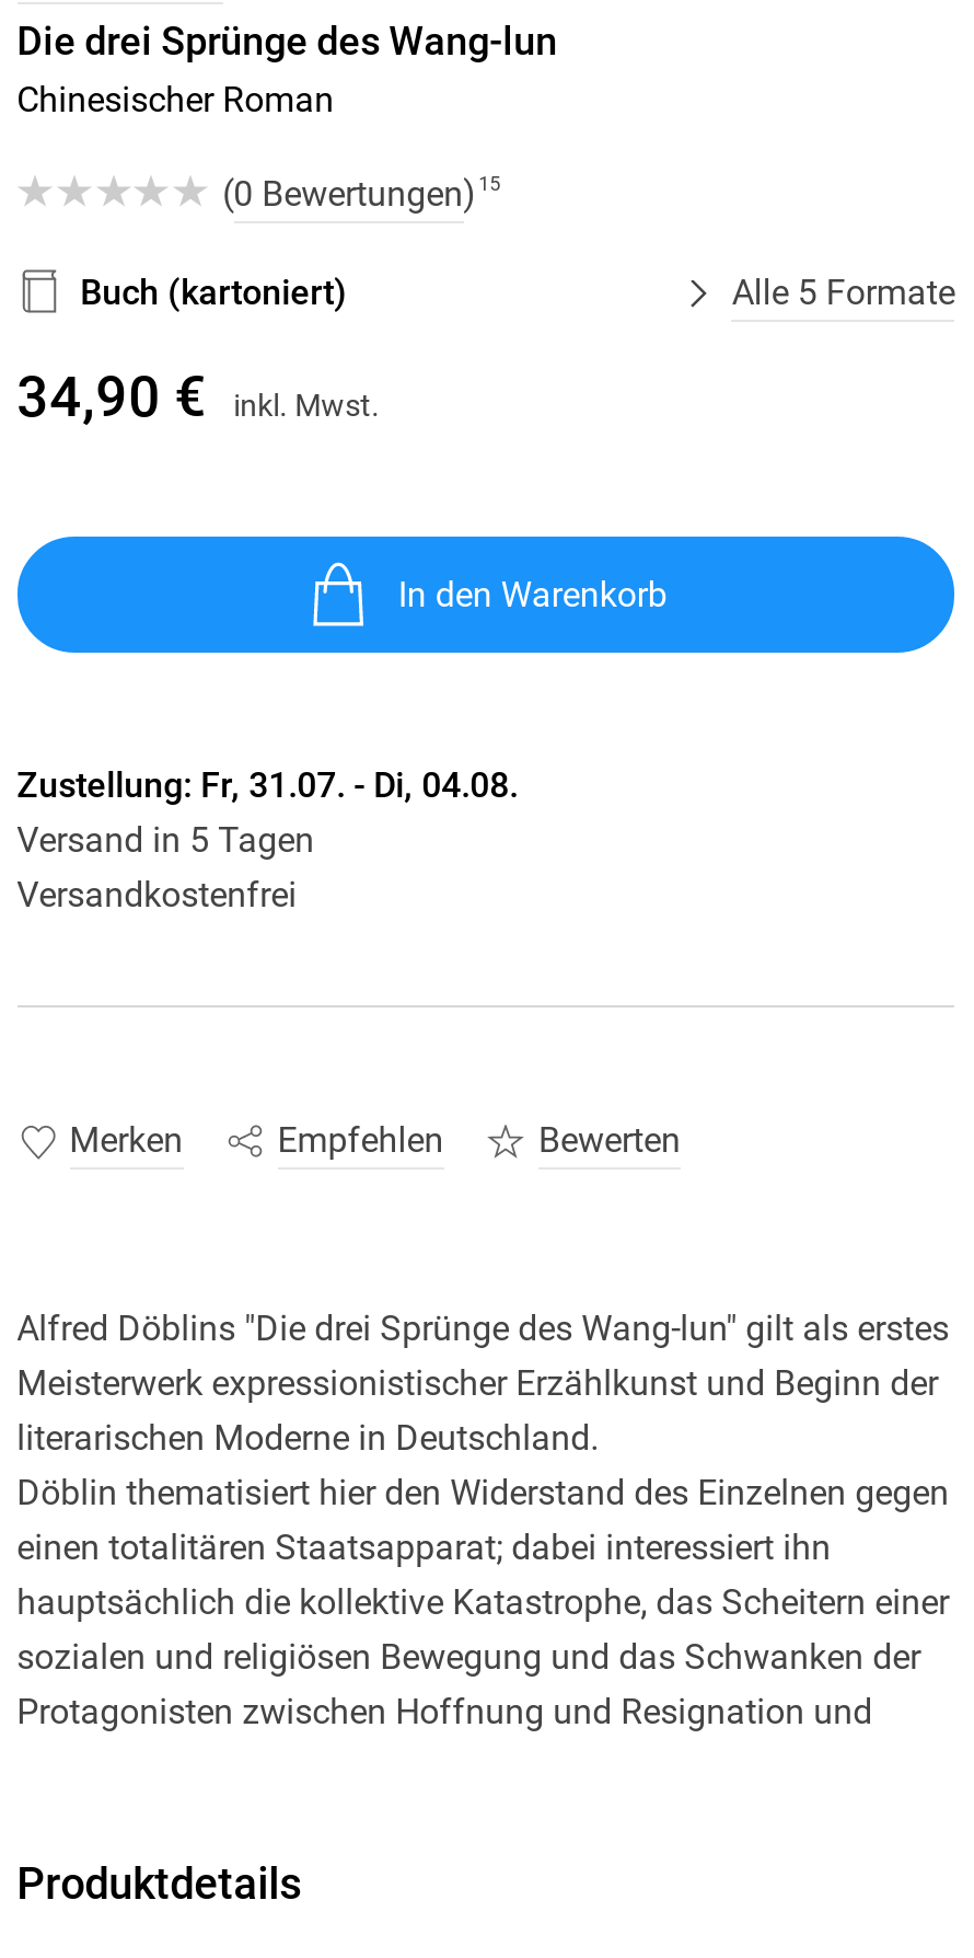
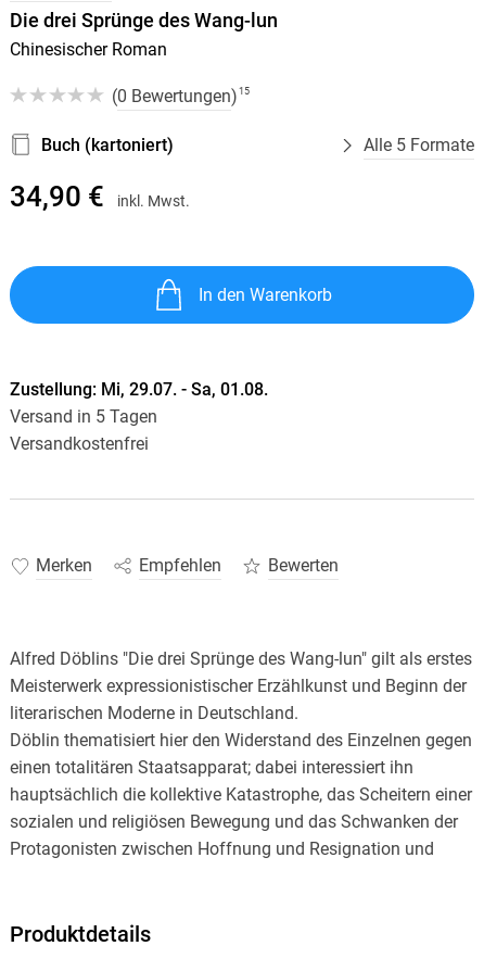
[17,764,518,805] Zustellung: Fr, 31.07. - Di, 04.08. -> [9,379,268,399] Zustellung: Mi, 29.07. - Sa, 01.08.

